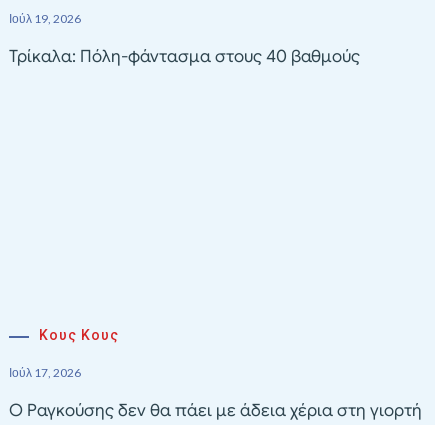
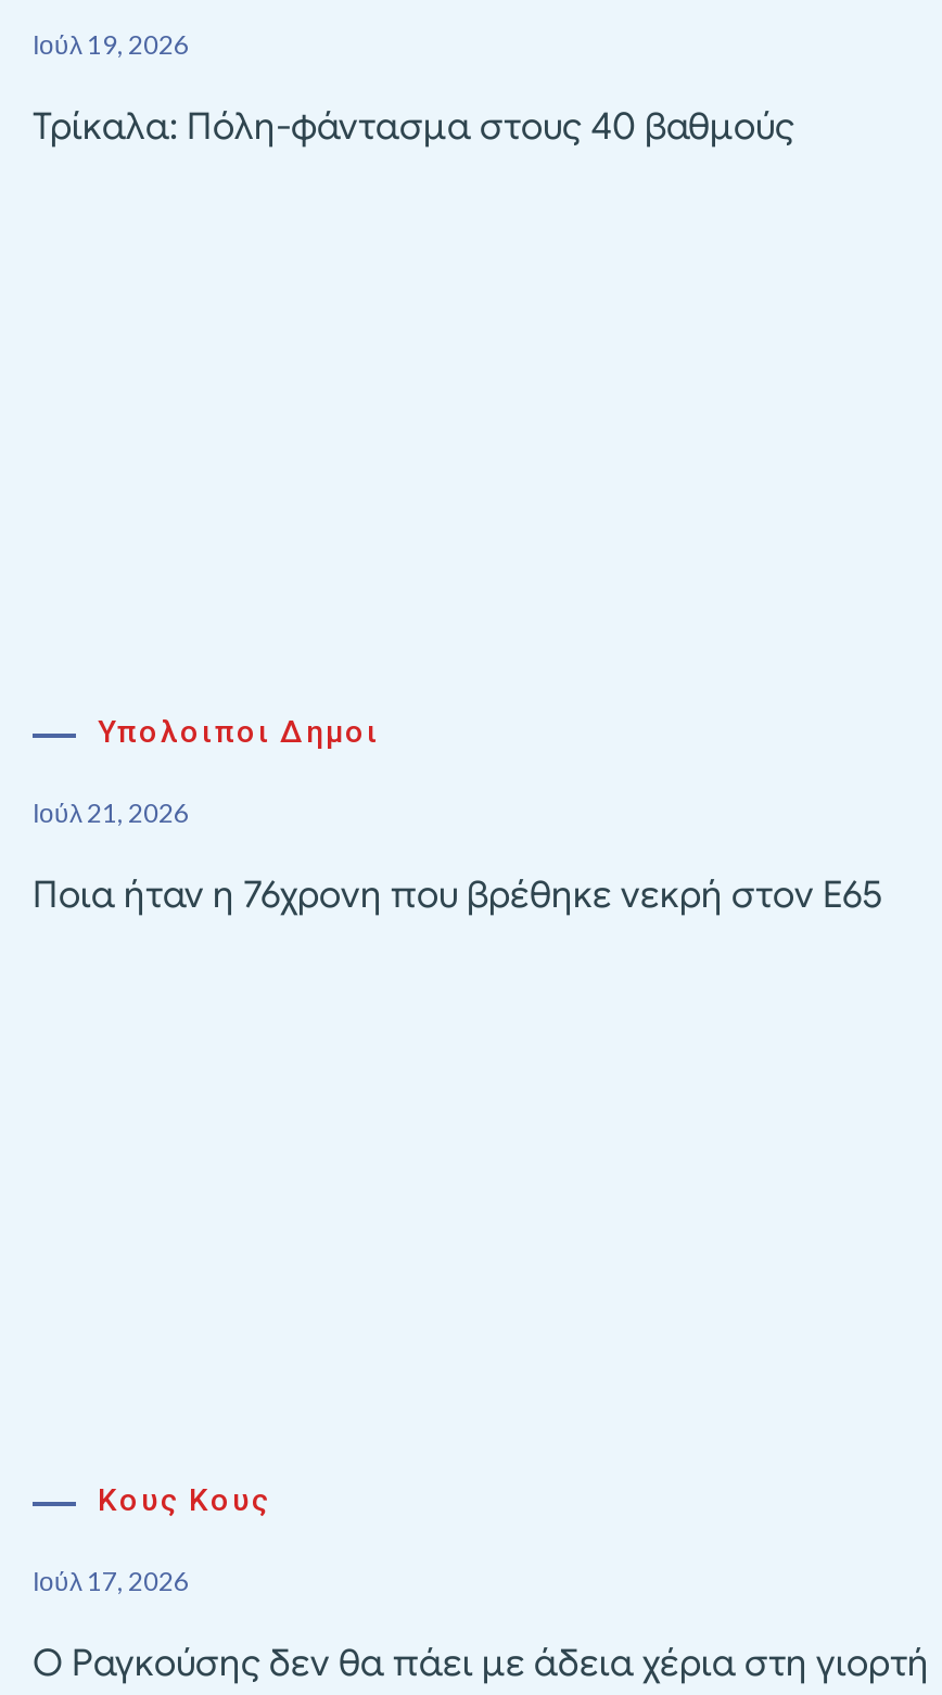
none -> [33,714,883,918] Υπολοιποι Δημοι | Ιούλ 21, 2026 | Ποια ήταν η 76χρονη που βρέθηκε νεκρή στον Ε65

